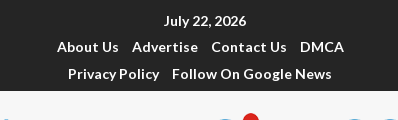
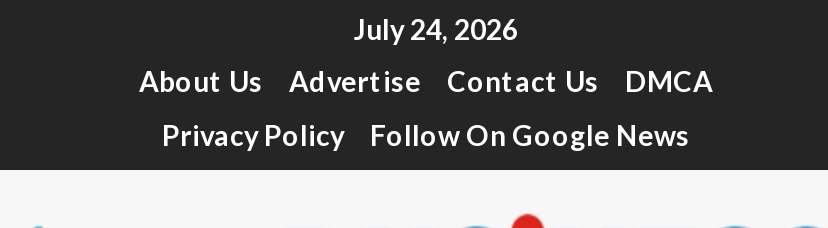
[164,12,246,29] July 22, 2026 -> [354,13,518,47] July 24, 2026

